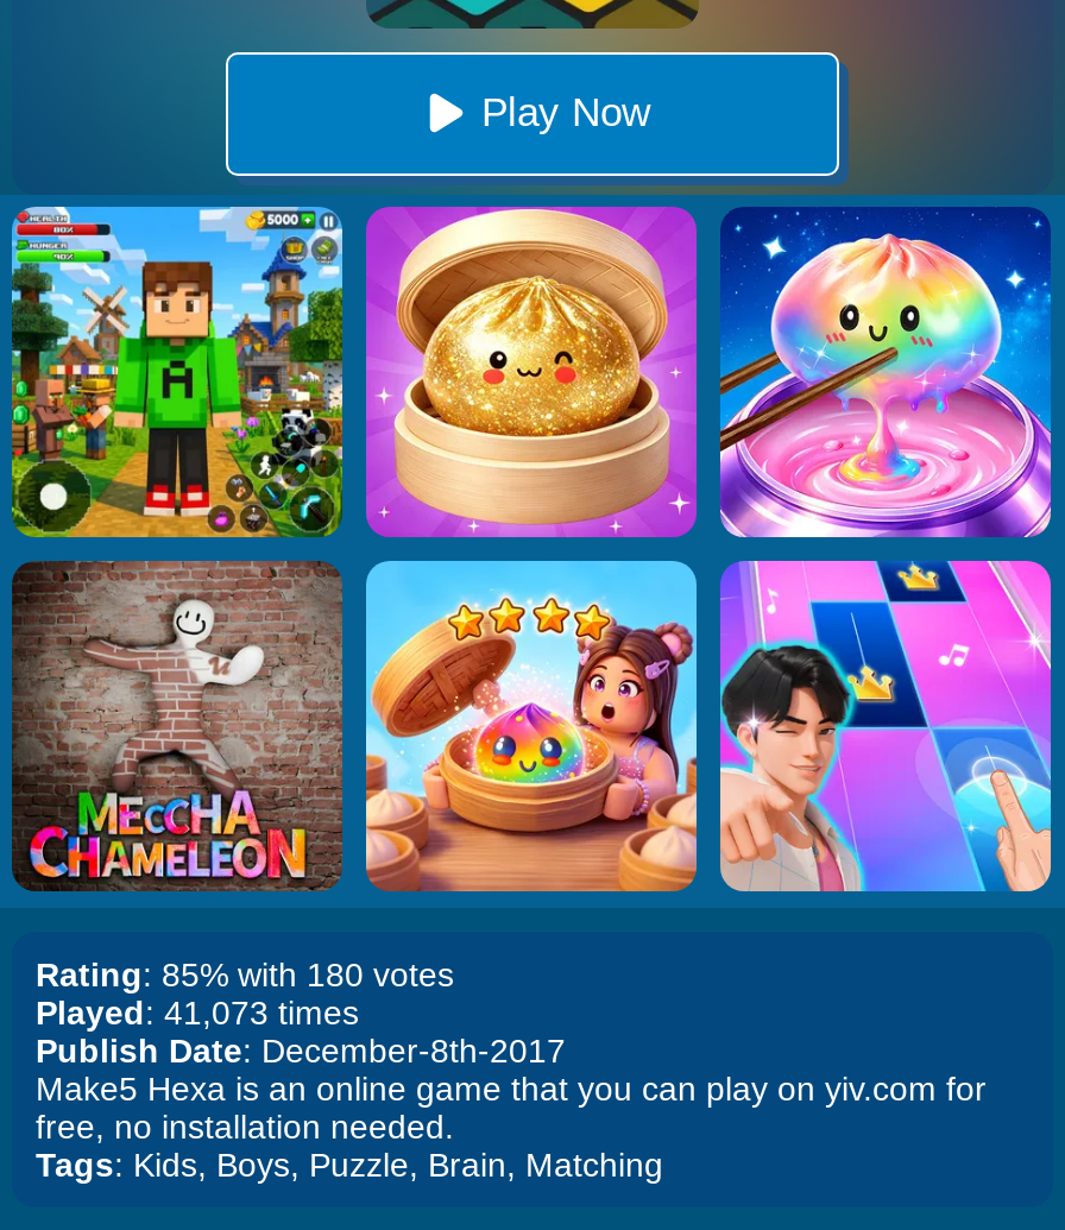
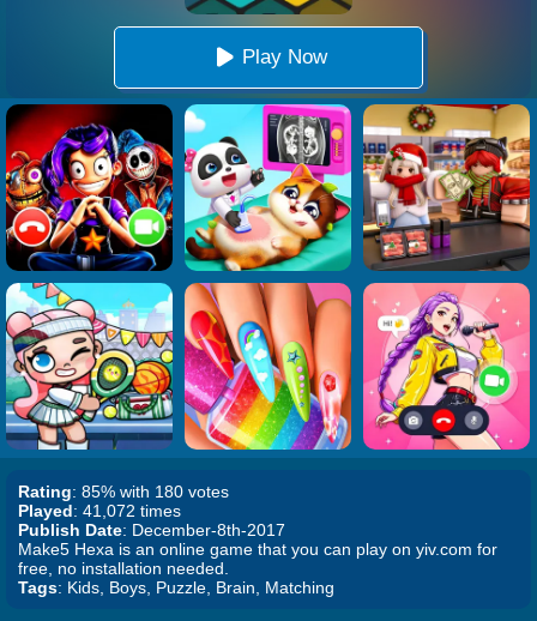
[10,204,345,540] [image] -> [5,103,174,272] [image]
[364,204,699,540] [image] -> [183,103,352,272] [image]
[718,207,1053,540] [image] -> [362,103,531,272] [image]
[10,559,345,894] [image] -> [5,282,174,451] [image]
[364,559,699,894] [image] -> [183,282,352,451] [image]
[718,561,1053,894] [image] -> [362,282,531,451] [image]
[36,994,359,1032] Played: 41,073 times -> [18,501,181,520] Played: 41,072 times

